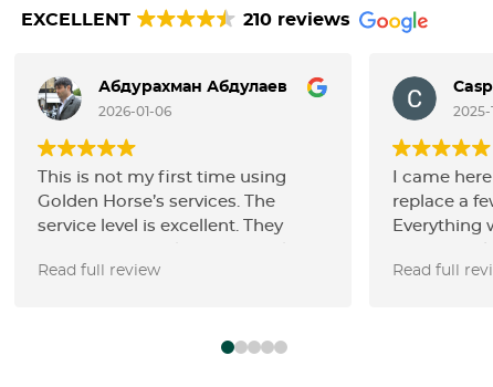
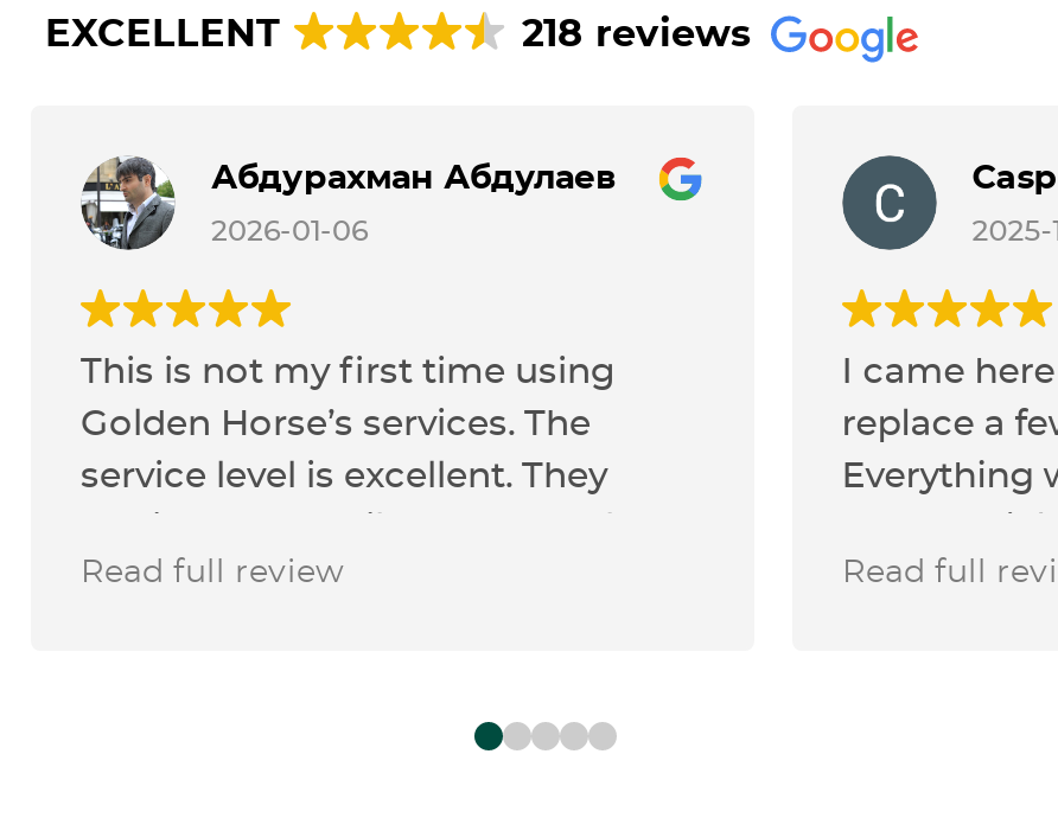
[243,11,350,29] 210 reviews -> [522,15,752,53] 218 reviews

